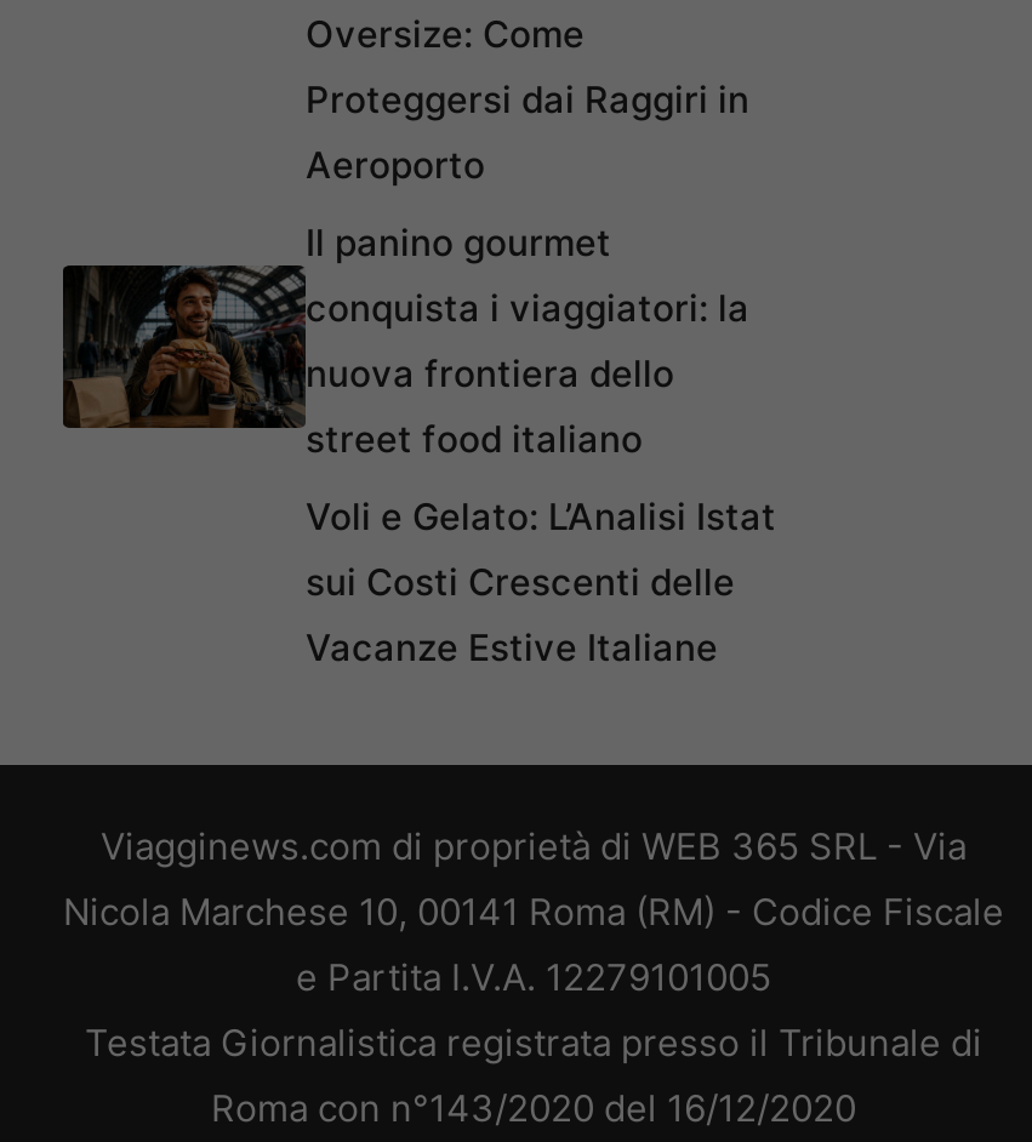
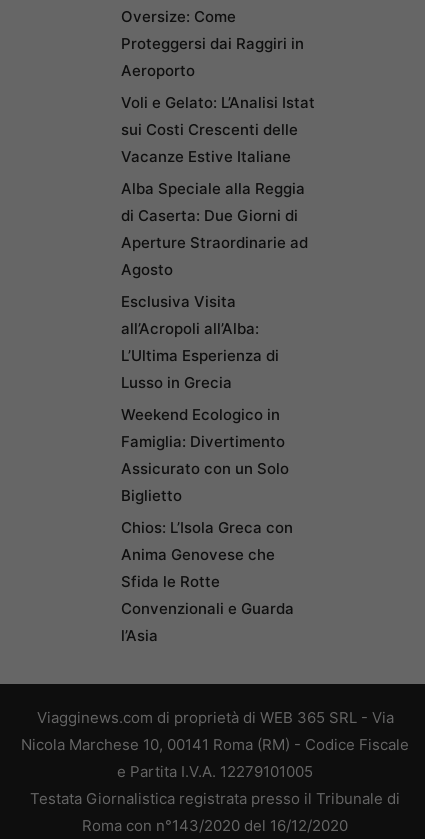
[61,220,749,463] [image] | Il panino gourmet | conquista i viaggiatori: la | nuova frontiera dello | street food italiano -> none
moved [306,494,776,671] -> [121,93,315,166]: Voli e Gelato: L’Analisi Istat | sui Costi Crescenti delle | Vacanze Estive Italiane
none -> [121,179,308,645] Alba Speciale alla Reggia | di Caserta: Due Giorni di | Aperture Straordinarie ad | Agosto | Esclusiva Visita | all’Acropoli all’Alba: | L’Ultima Esperienza di | Lusso in Grecia | Weekend Ecologico in | Famiglia: Divertimento | Assicurato con un Solo | Biglietto | Chios: L’Isola Greca con | Anima Genovese che | Sfida le Rotte | Convenzionali e Guarda | l’Asia

